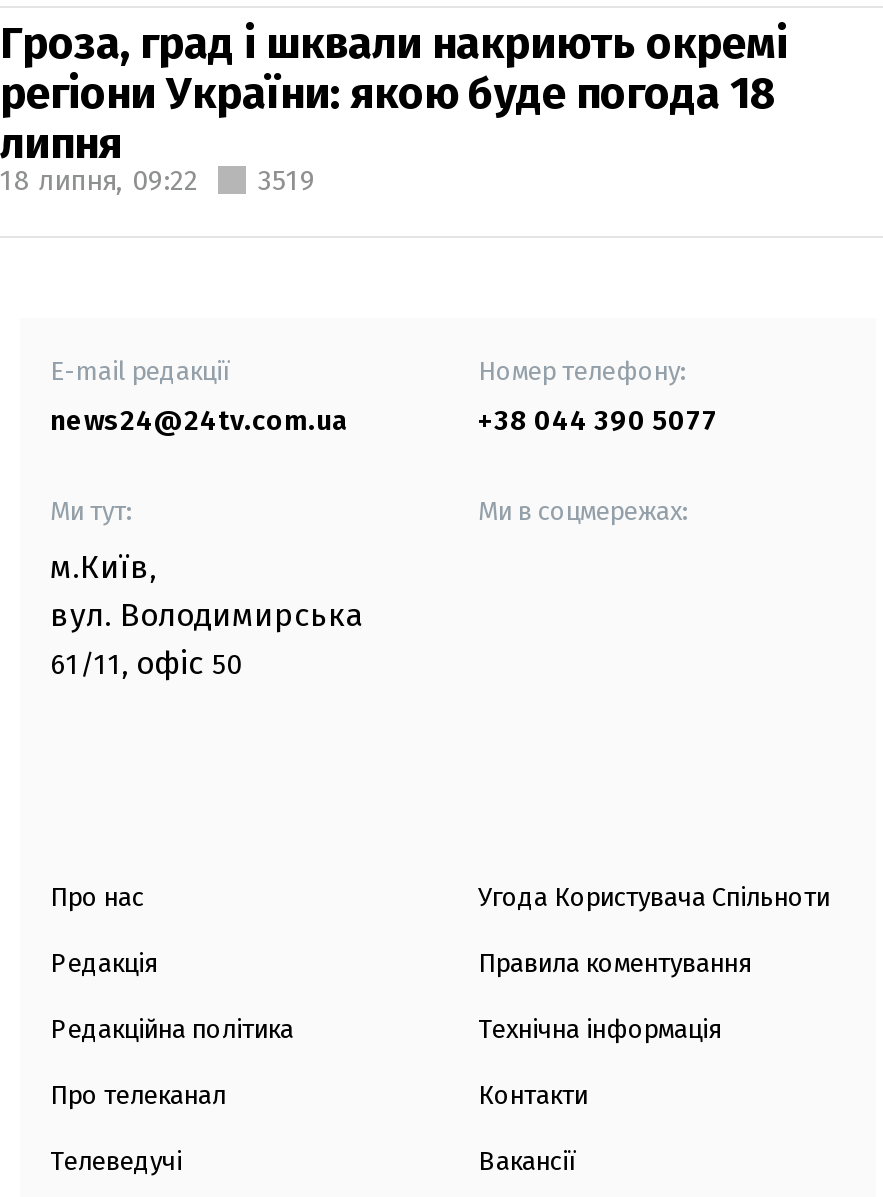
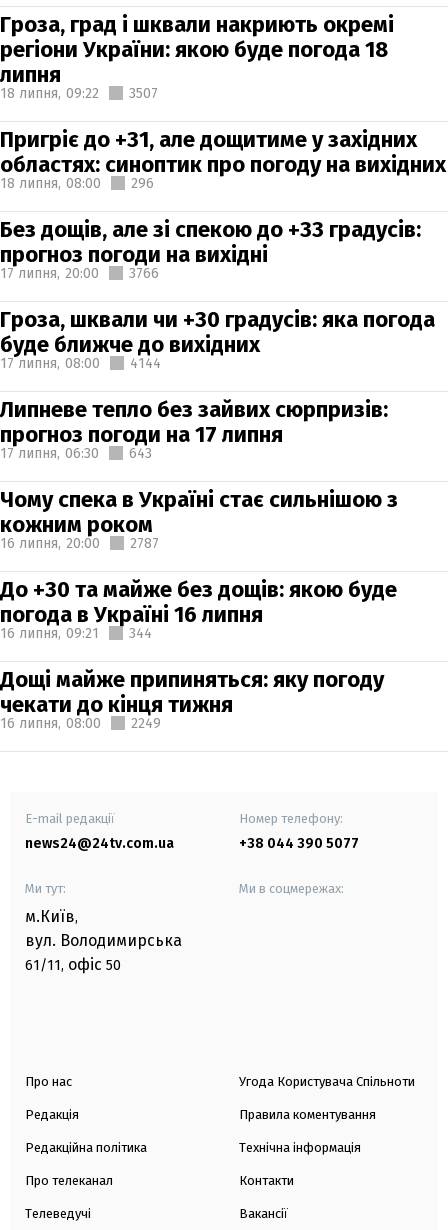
[258,163,316,197] 3519 -> [0,84,446,731] 3507 | Пригріє до +31, але дощитиме у західних | областях: синоптик про погоду на вихідних | 18 липня, 08:00 | 296 | Без дощів, але зі спекою до +33 градусів: | прогноз погоди на вихідні | 17 липня, 20:00 | 3766 | Гроза, шквали чи +30 градусів: яка погода | буде ближче до вихідних | 17 липня, 08:00 | 4144 | Липневе тепло без зайвих сюрпризів: | прогноз погоди на 17 липня | 17 липня, 06:30 | 643 | Чому спека в Україні стає сильнішою з | кожним роком | 16 липня, 20:00 | 2787 | До +30 та майже без дощів: якою буде | погода в Україні 16 липня | 16 липня, 09:21 | 344 | Дощі майже припиняться: яку погоду | чекати до кінця тижня | 16 липня, 08:00 | 2249

